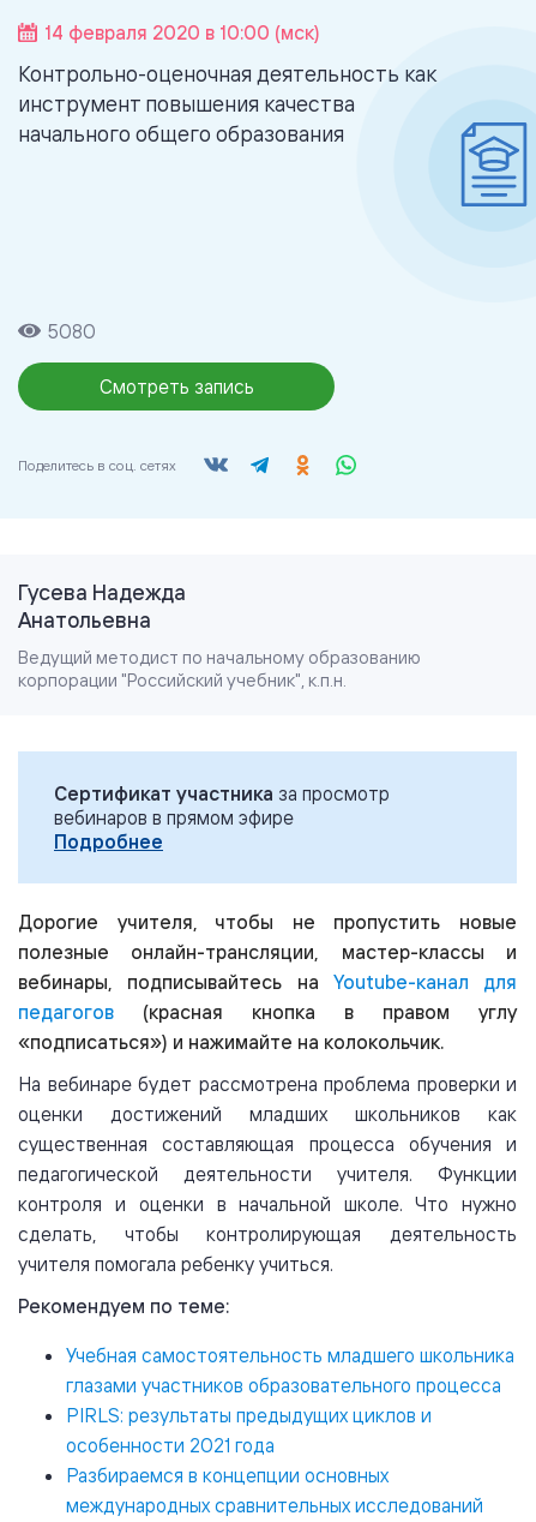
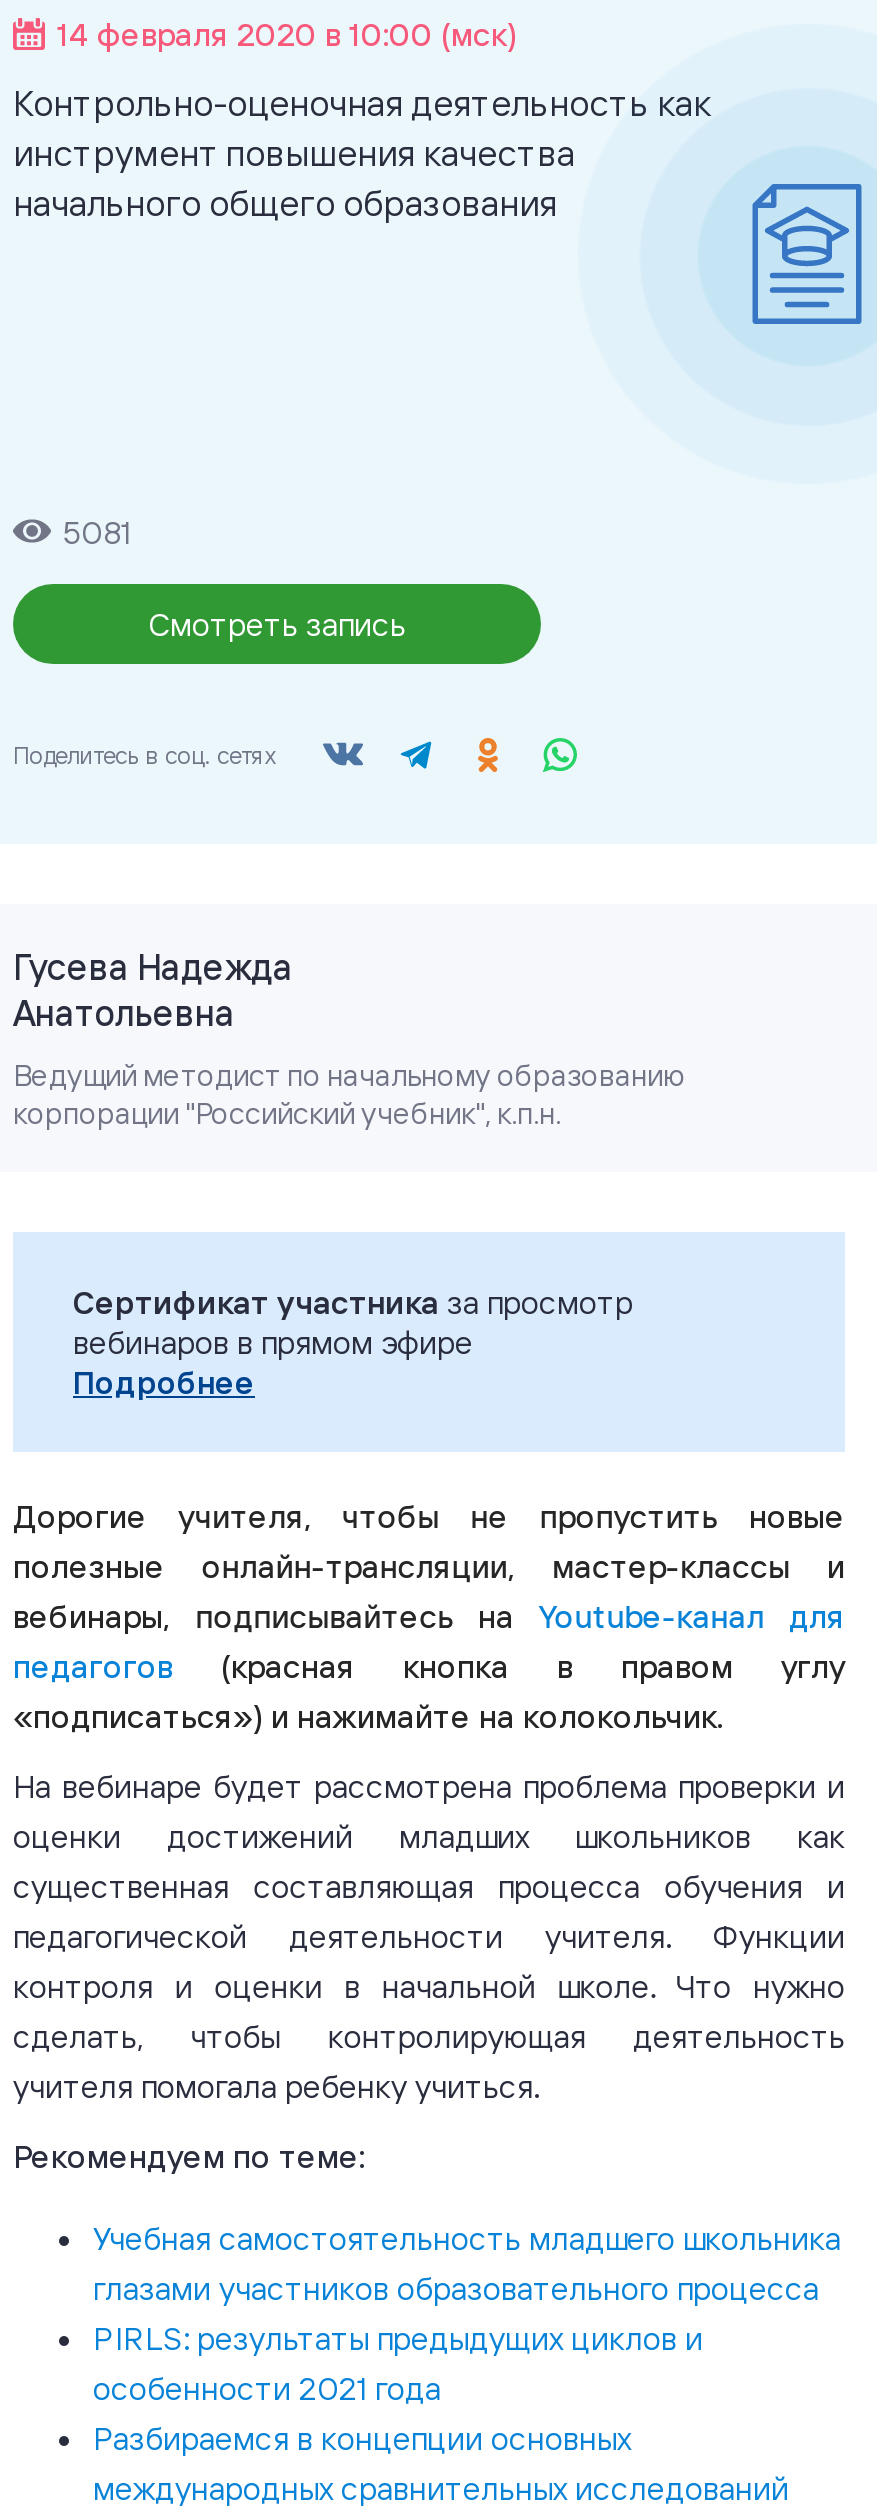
[48,319,96,343] 5080 -> [63,512,131,552] 5081

